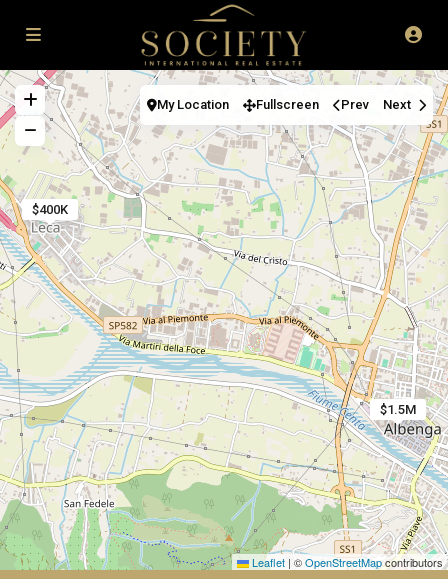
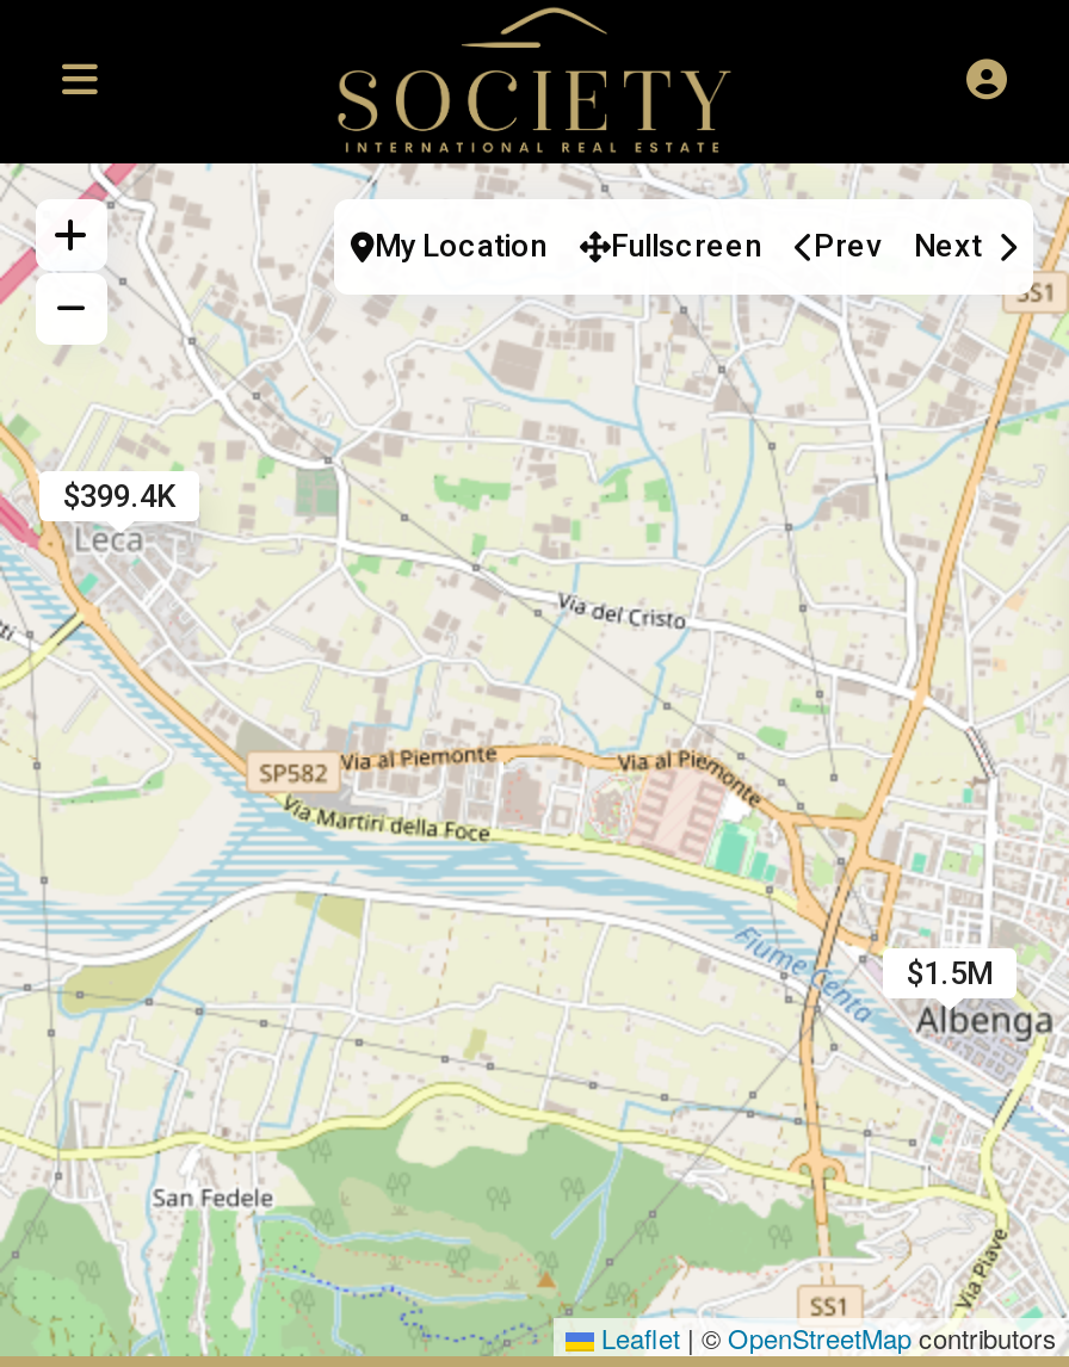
[32,202,68,217] $400K -> [63,478,175,514] $399.4K

